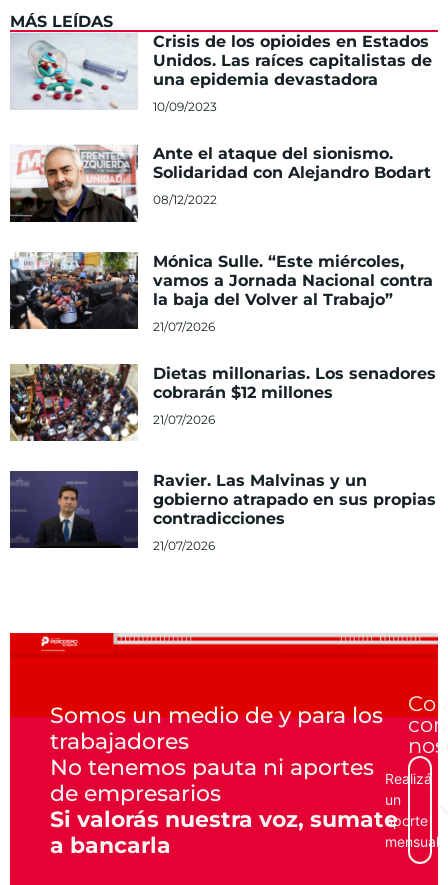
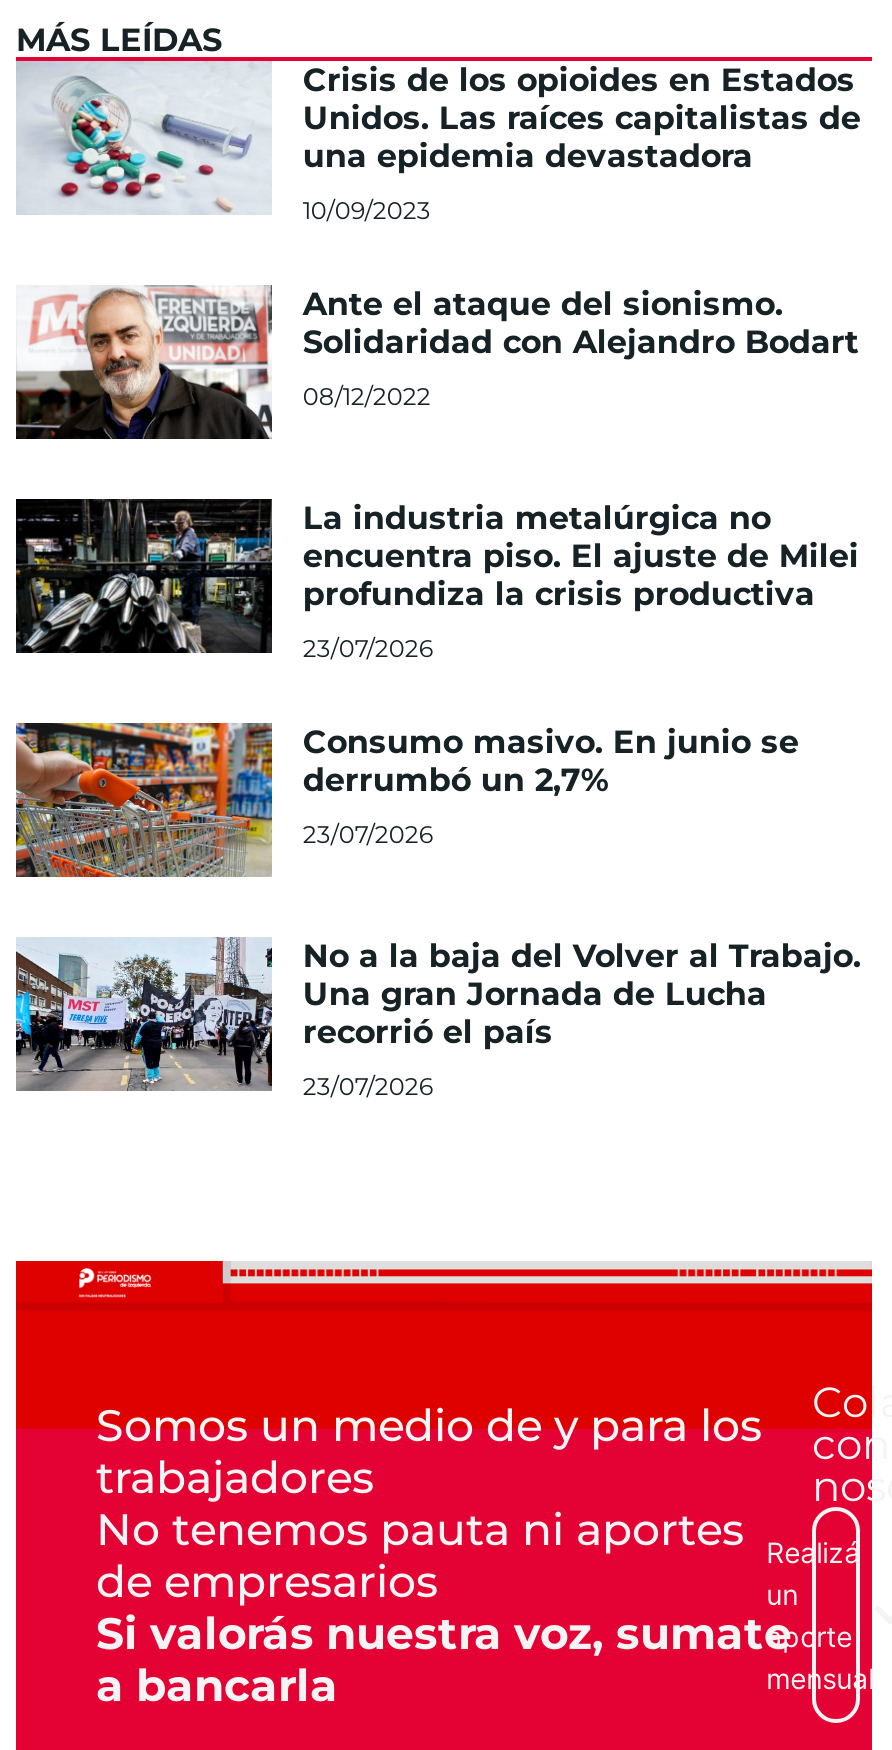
[9,251,433,330] [image] | Mónica Sulle. “Este miércoles, | vamos a Jornada Nacional contra | la baja del Volver al Trabajo” -> [14,496,859,656] [image] | La industria metalúrgica no | encuentra piso. El ajuste de Milei | profundiza la crisis productiva
[153,318,215,333] 21/07/2026 -> [303,633,433,663] 23/07/2026
[10,363,436,442] [image] | Dietas millonarias. Los senadores | cobrarán $12 millones -> [14,722,799,878] [image] | Consumo masivo. En junio se | derrumbó un 2,7%
[153,411,215,426] 21/07/2026 -> [303,819,433,849] 23/07/2026
[9,470,436,549] [image] | Ravier. Las Malvinas y un | gobierno atrapado en sus propias | contradicciones -> [14,937,861,1092] [image] | No a la baja del Volver al Trabajo. | Una gran Jornada de Lucha | recorrió el país
[153,537,215,552] 21/07/2026 -> [303,1071,433,1101] 23/07/2026

